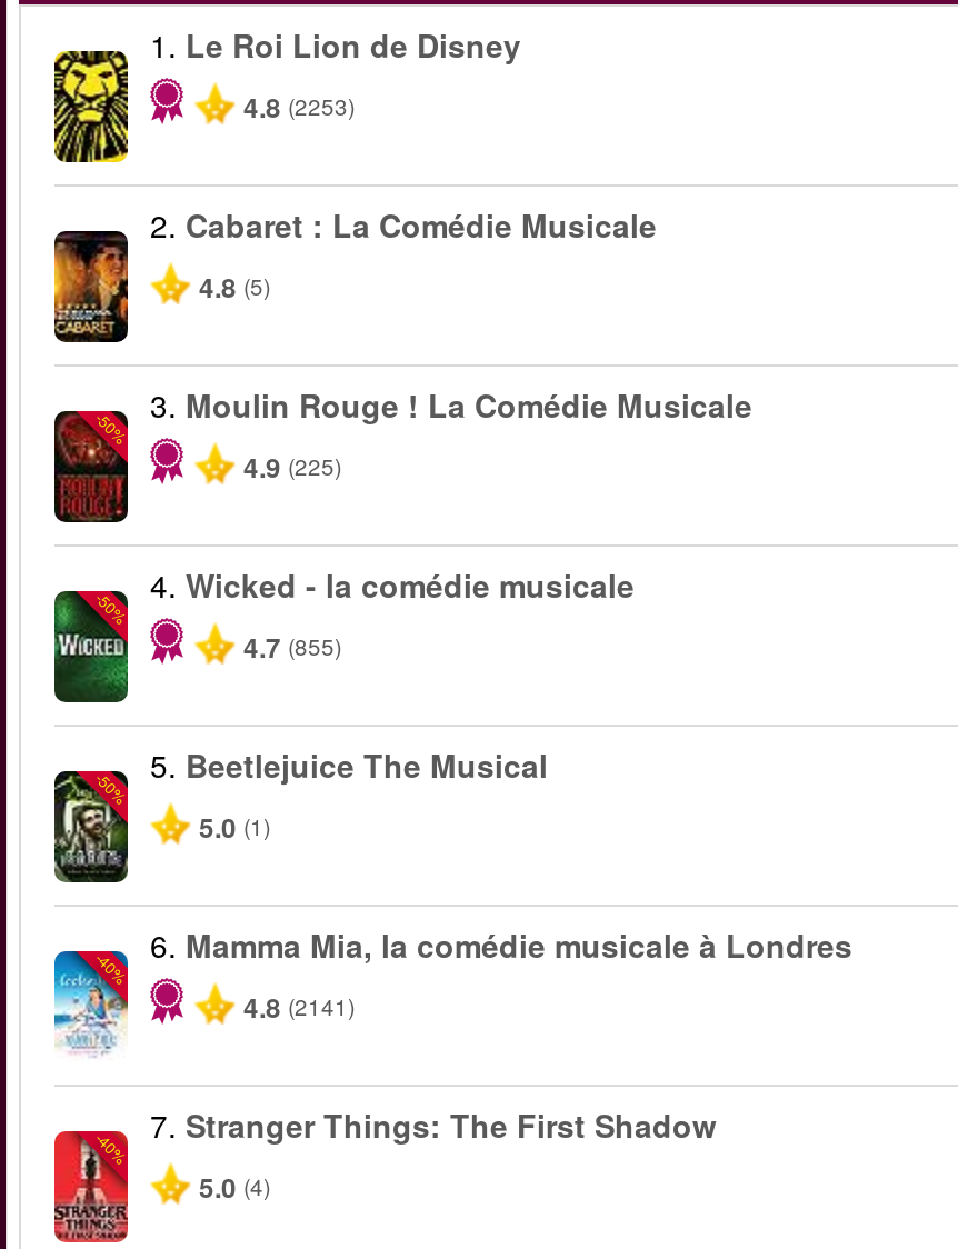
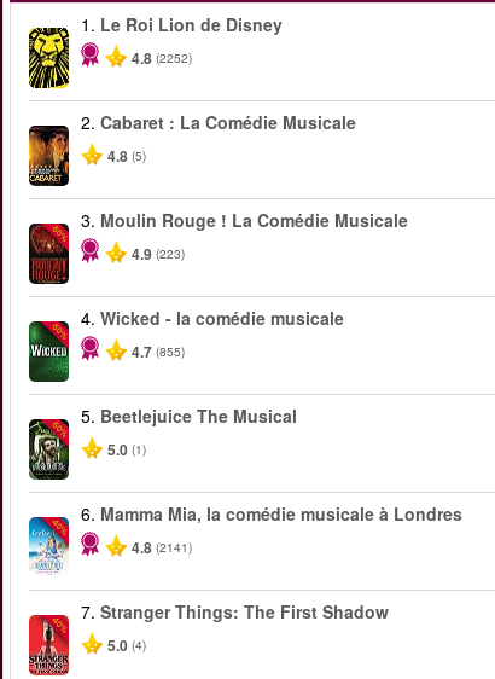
[243,87,355,127] 4.8 (2253) -> [132,47,192,69] 4.8 (2252)
[243,447,341,487] 4.9 (225) -> [132,243,185,265] 4.9 (223)

